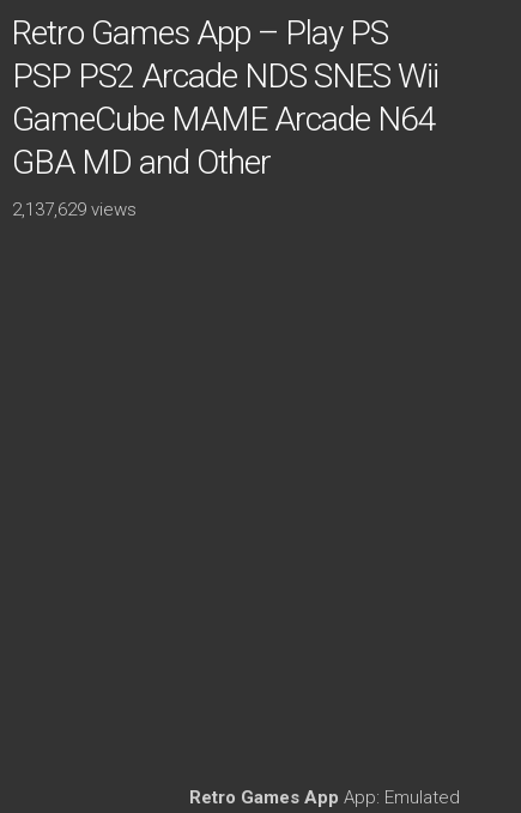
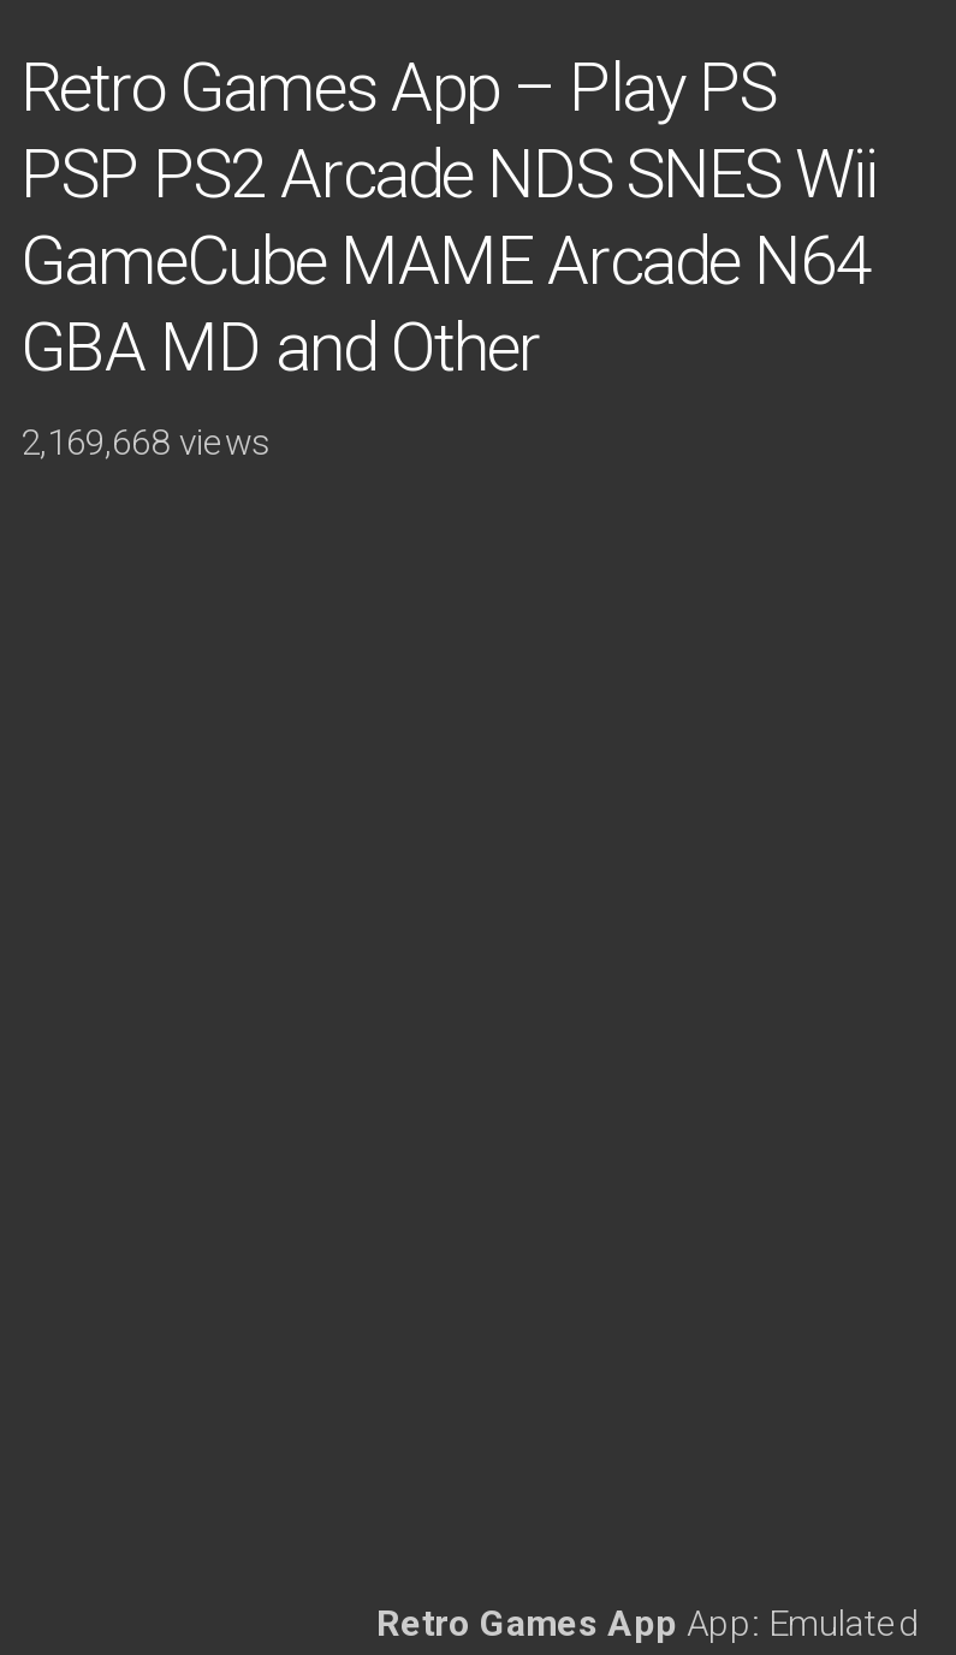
[12,199,137,220] 2,137,629 views -> [20,421,271,464] 2,169,668 views

